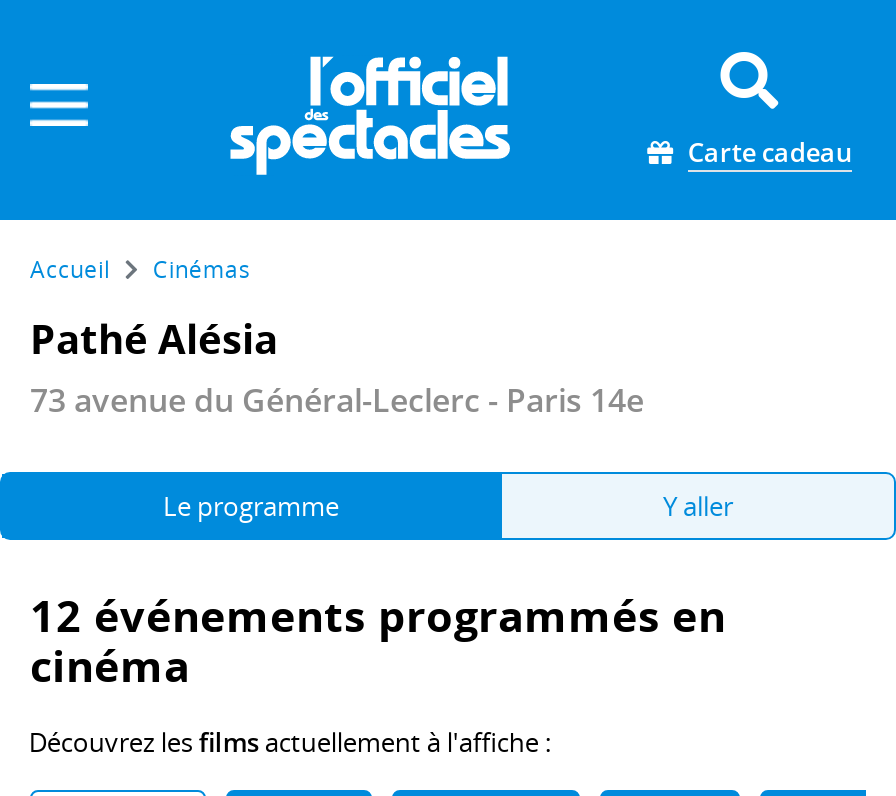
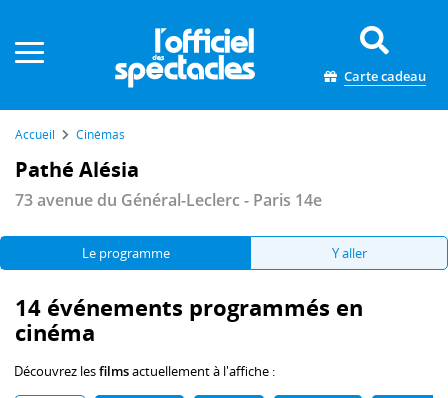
[30,586,726,644] 12 événements programmés en -> [15,293,363,322] 14 événements programmés en

